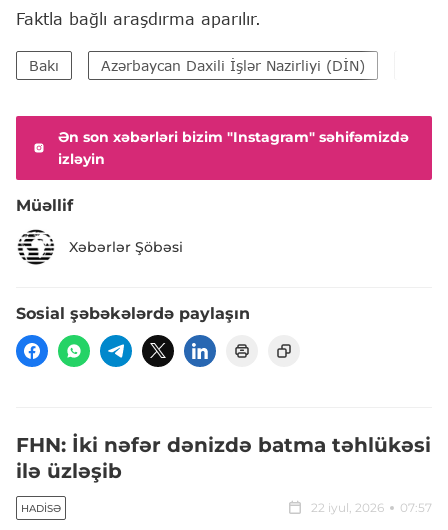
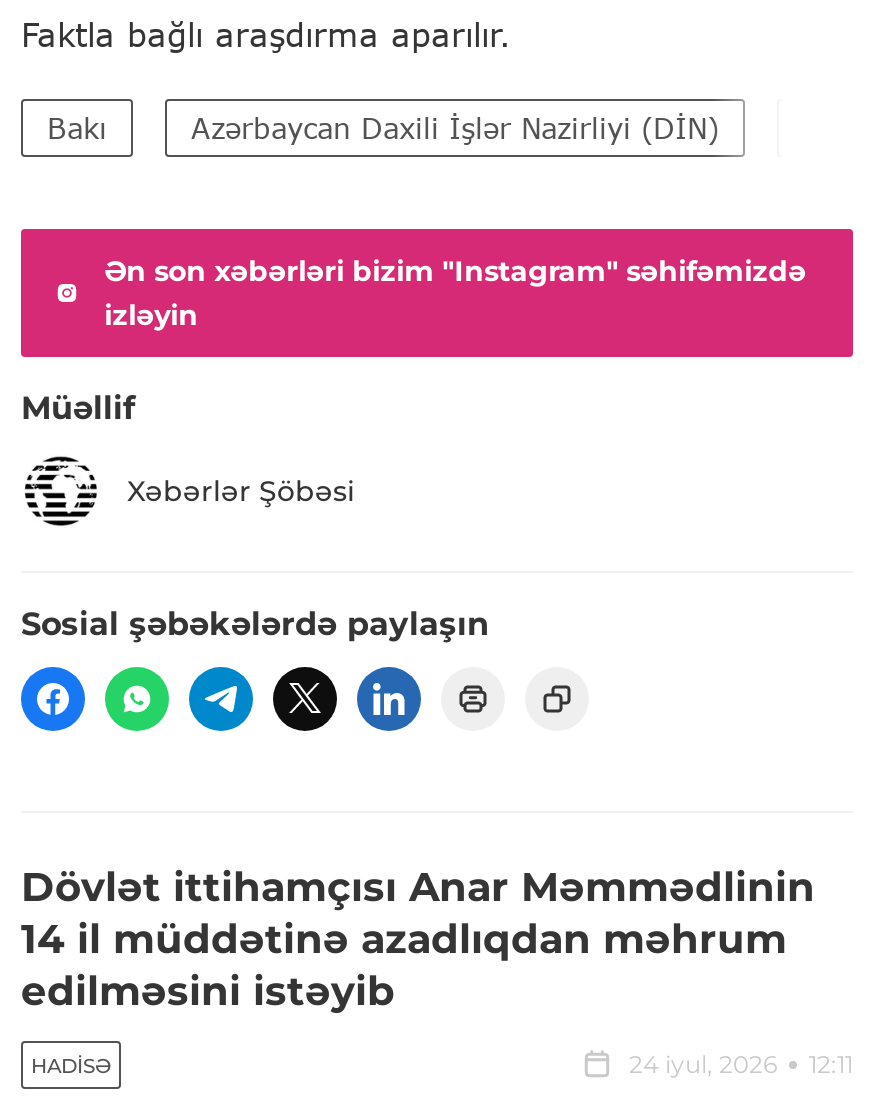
[16,433,431,483] FHN: İki nəfər dənizdə batma təhlükəsi | ilə üzləşib -> [21,864,815,1016] Dövlət ittihamçısı Anar Məmmədlinin | 14 il müddətinə azadlıqdan məhrum | edilməsini istəyib
[311,500,432,515] 22 iyul, 2026 | 07:57 -> [629,1050,853,1080] 24 iyul, 2026 | 12:11

